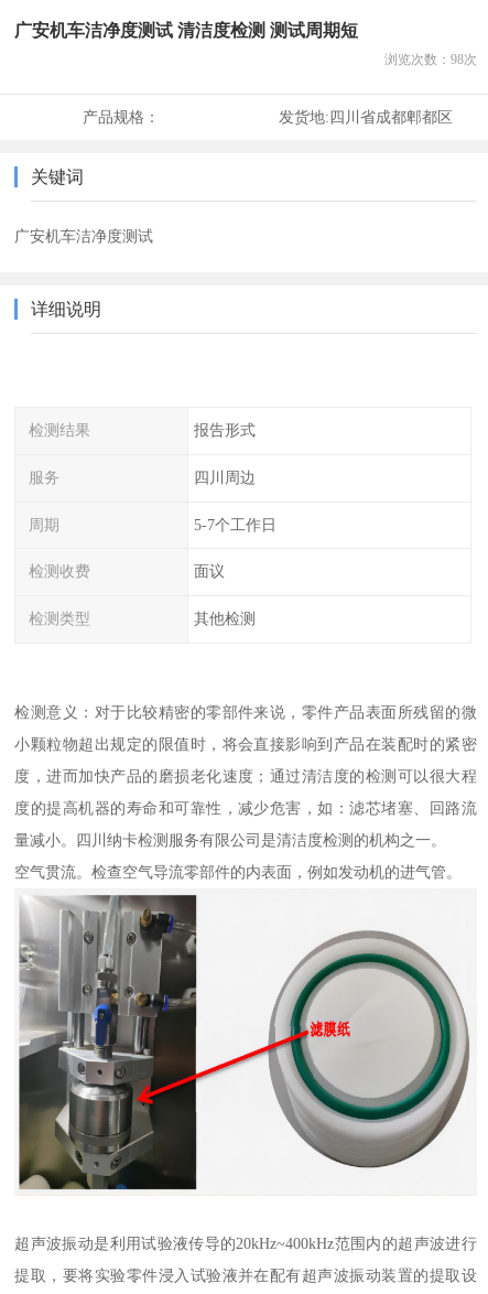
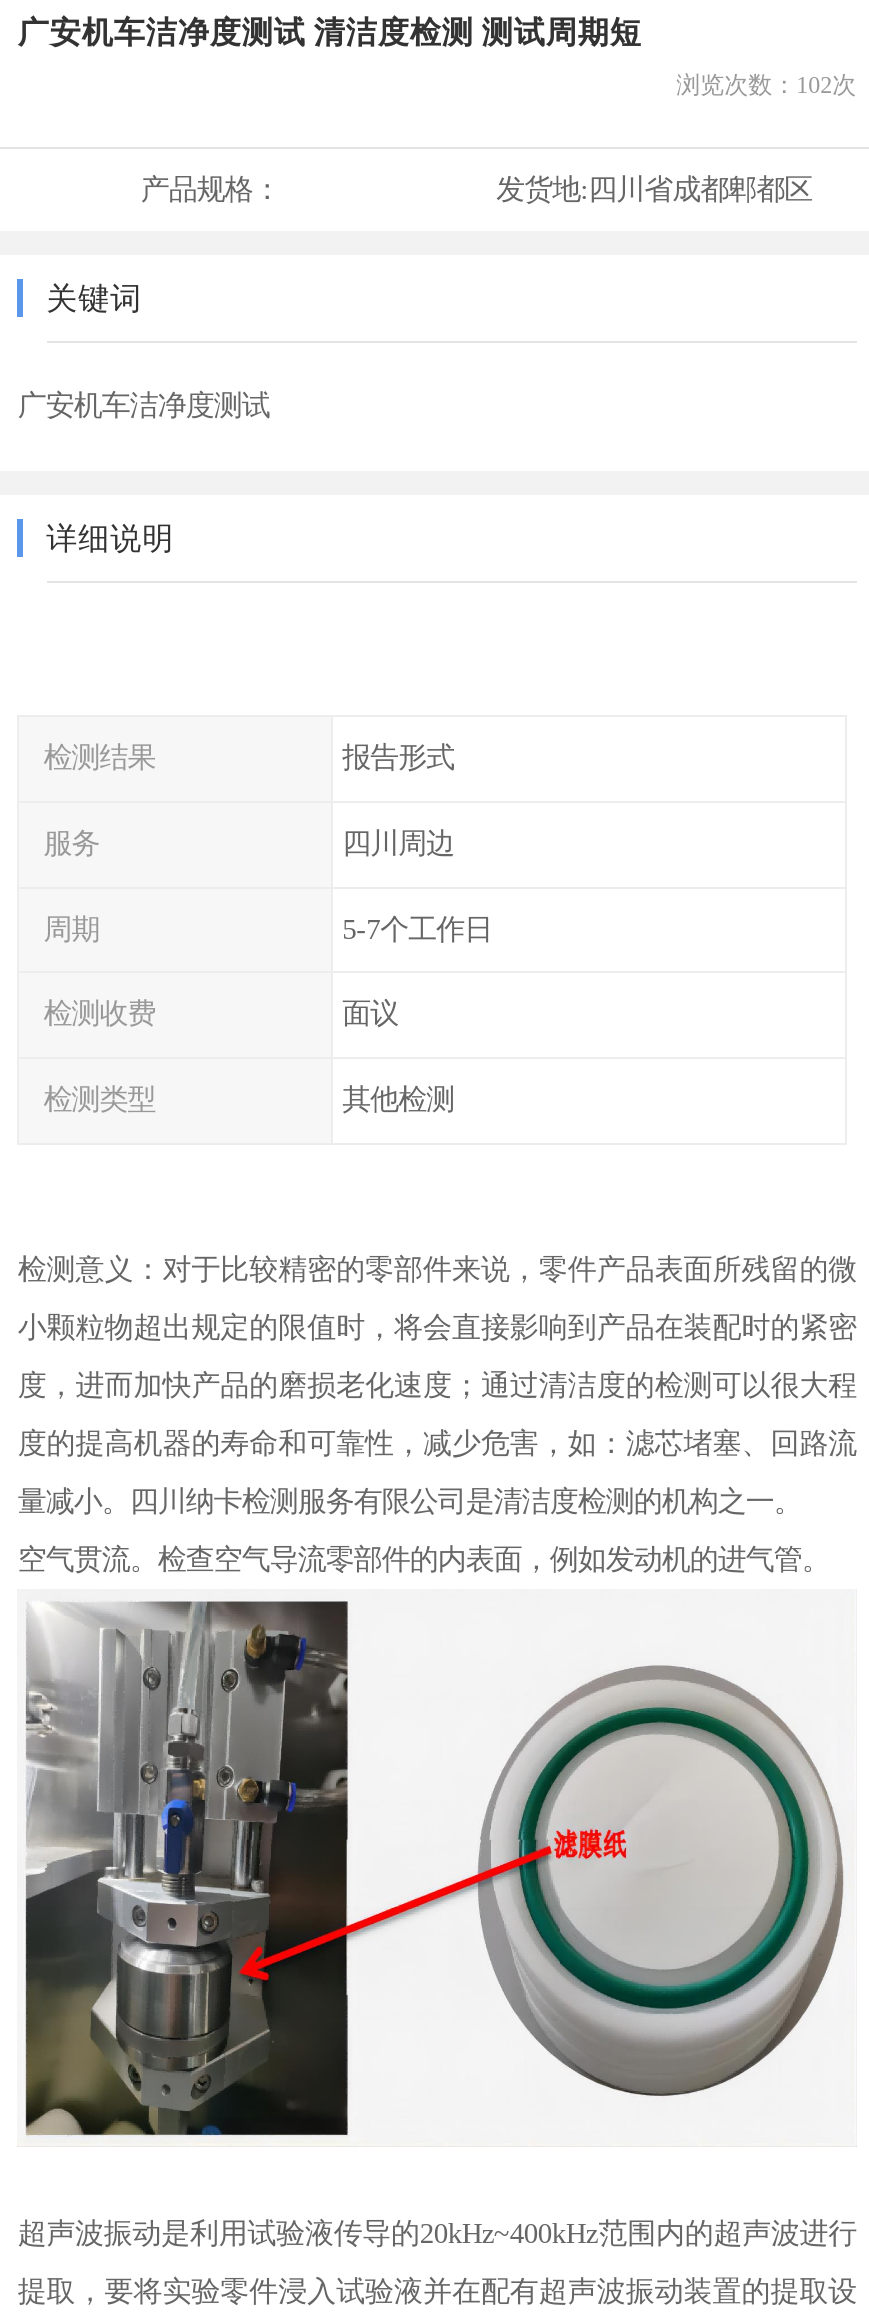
[384,52,477,67] 浏览次数：98次 -> [676,71,856,99] 浏览次数：102次

